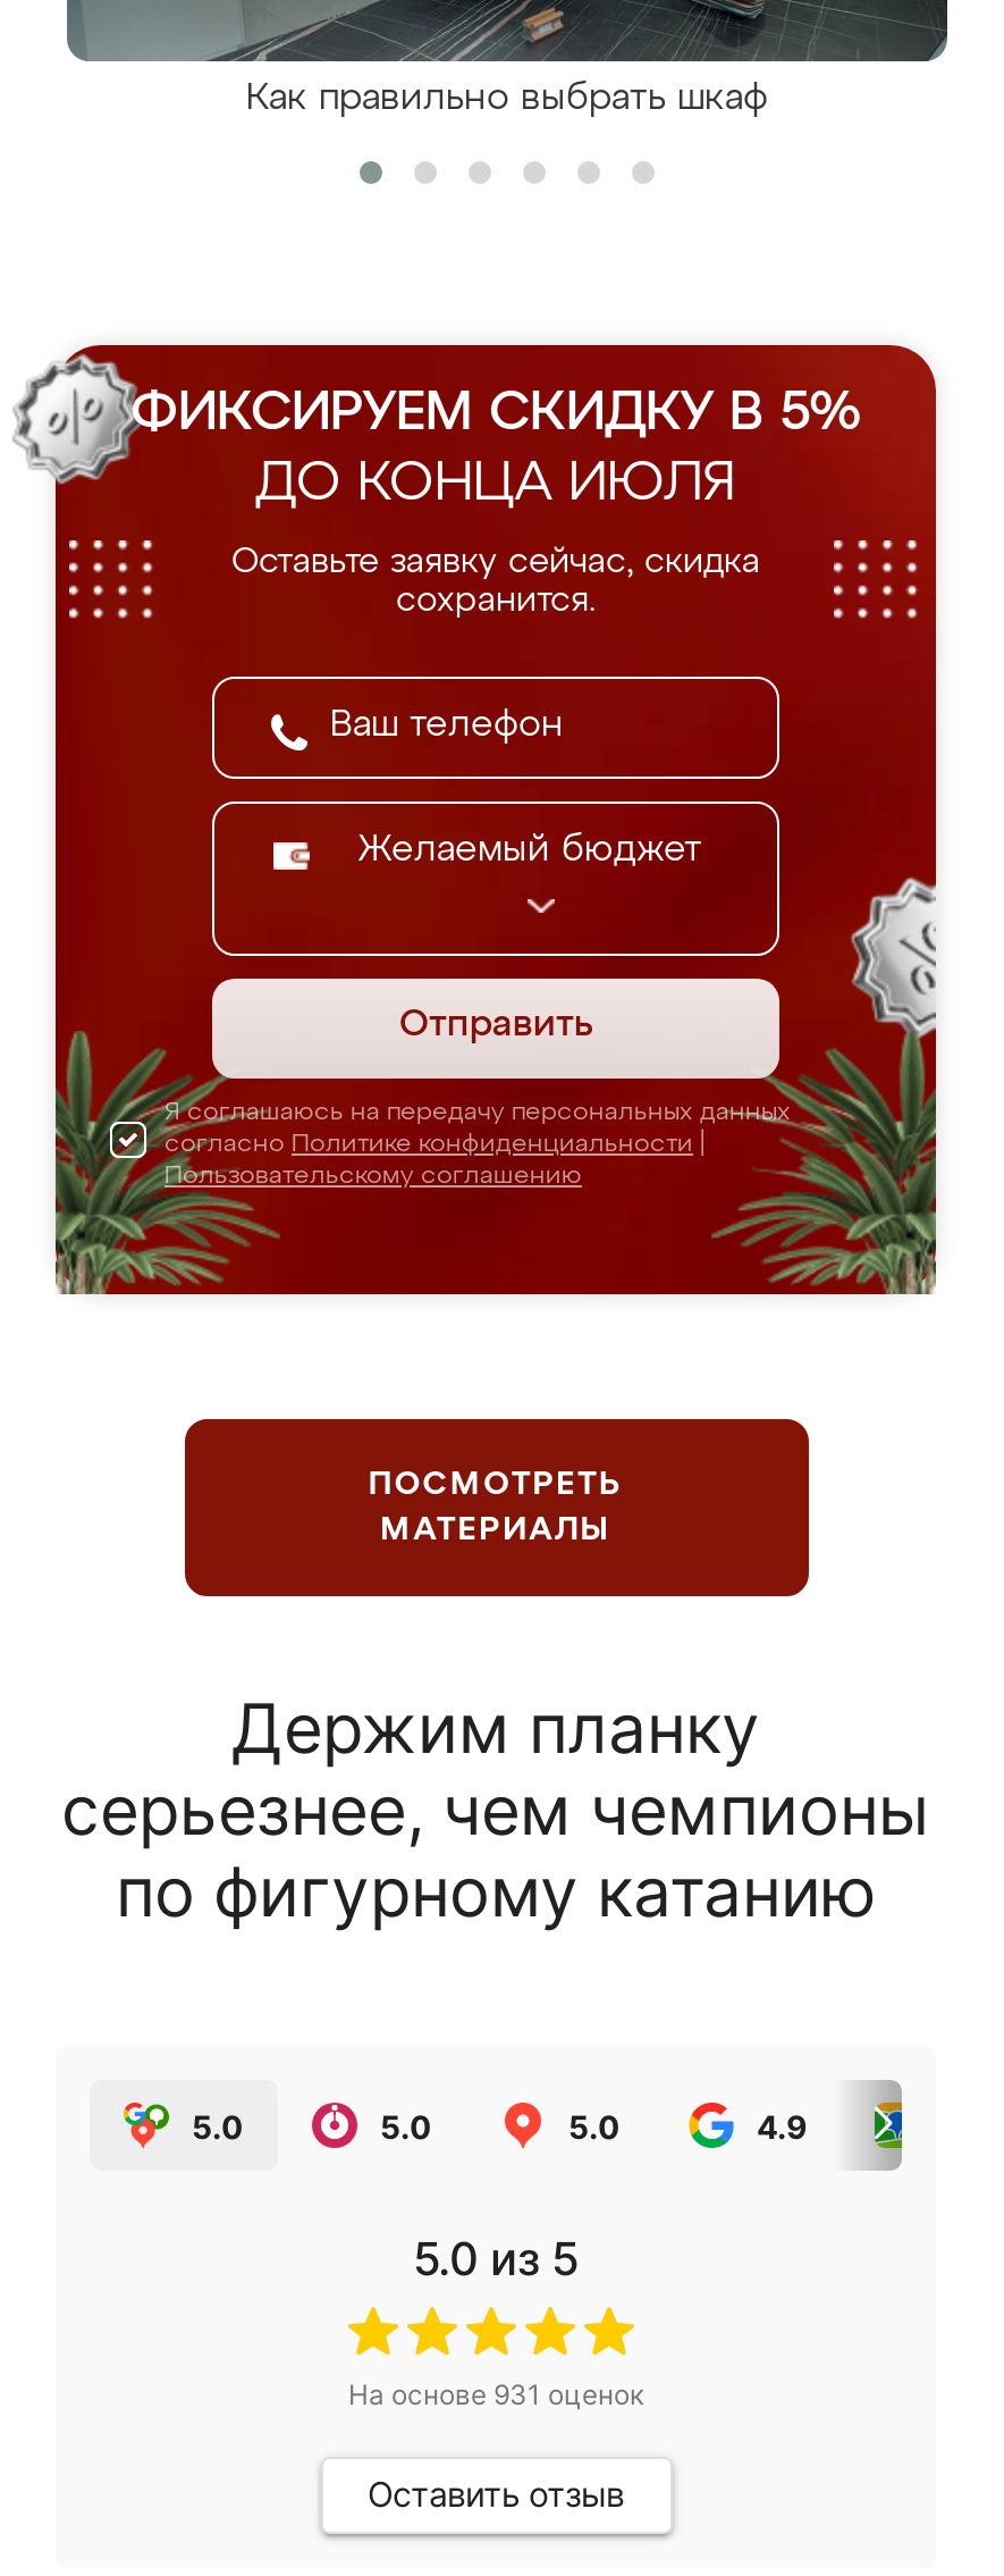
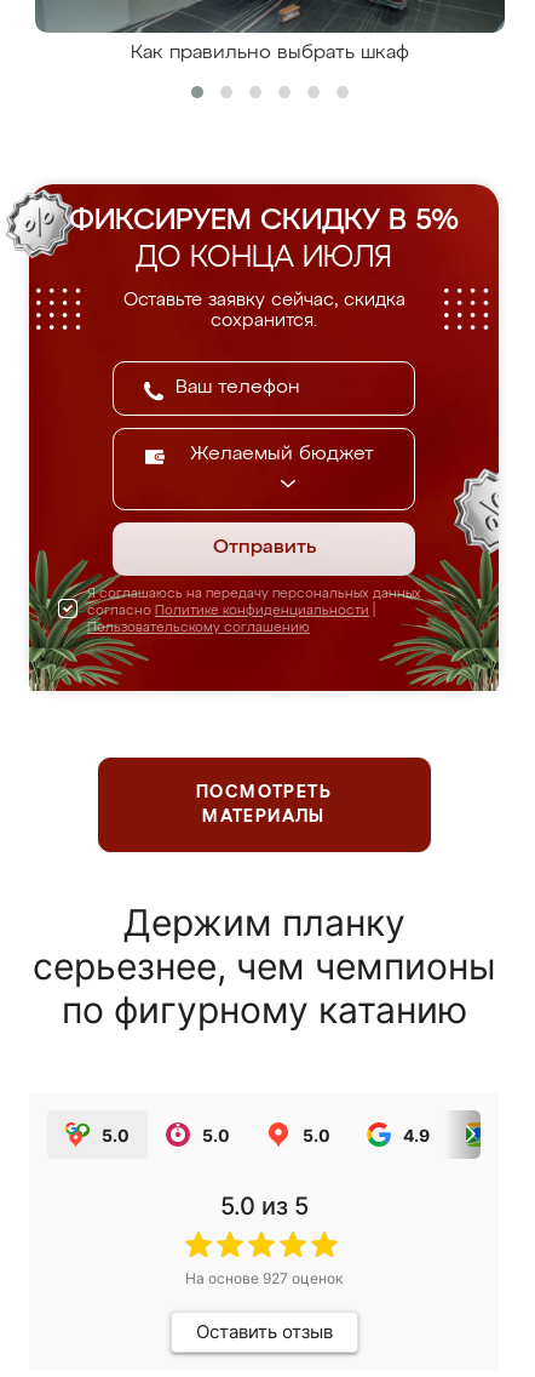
[348,2377,643,2411] На основе 931 оценок -> [185,1269,343,1287] На основе 927 оценок

